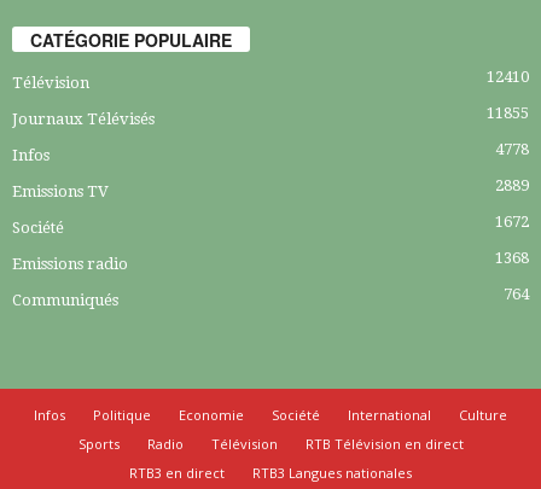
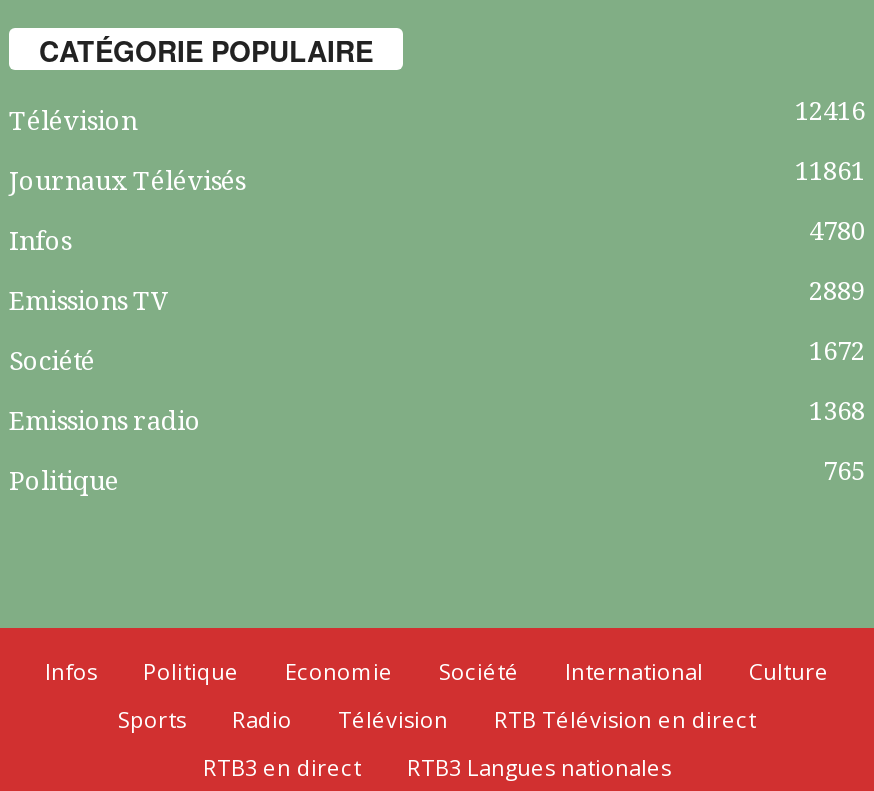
[487,67,529,85] 12410 -> [795,96,865,126] 12416
[487,104,529,122] 11855 -> [795,156,865,186] 11861
[495,140,529,158] 4778 -> [809,216,865,246] 4780
[12,285,529,309] Communiqués | 764 -> [9,456,865,496] Politique | 765

